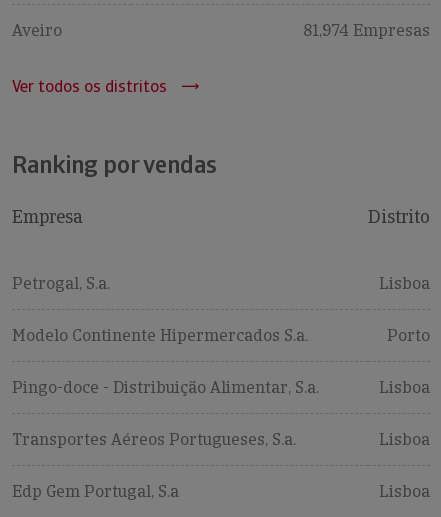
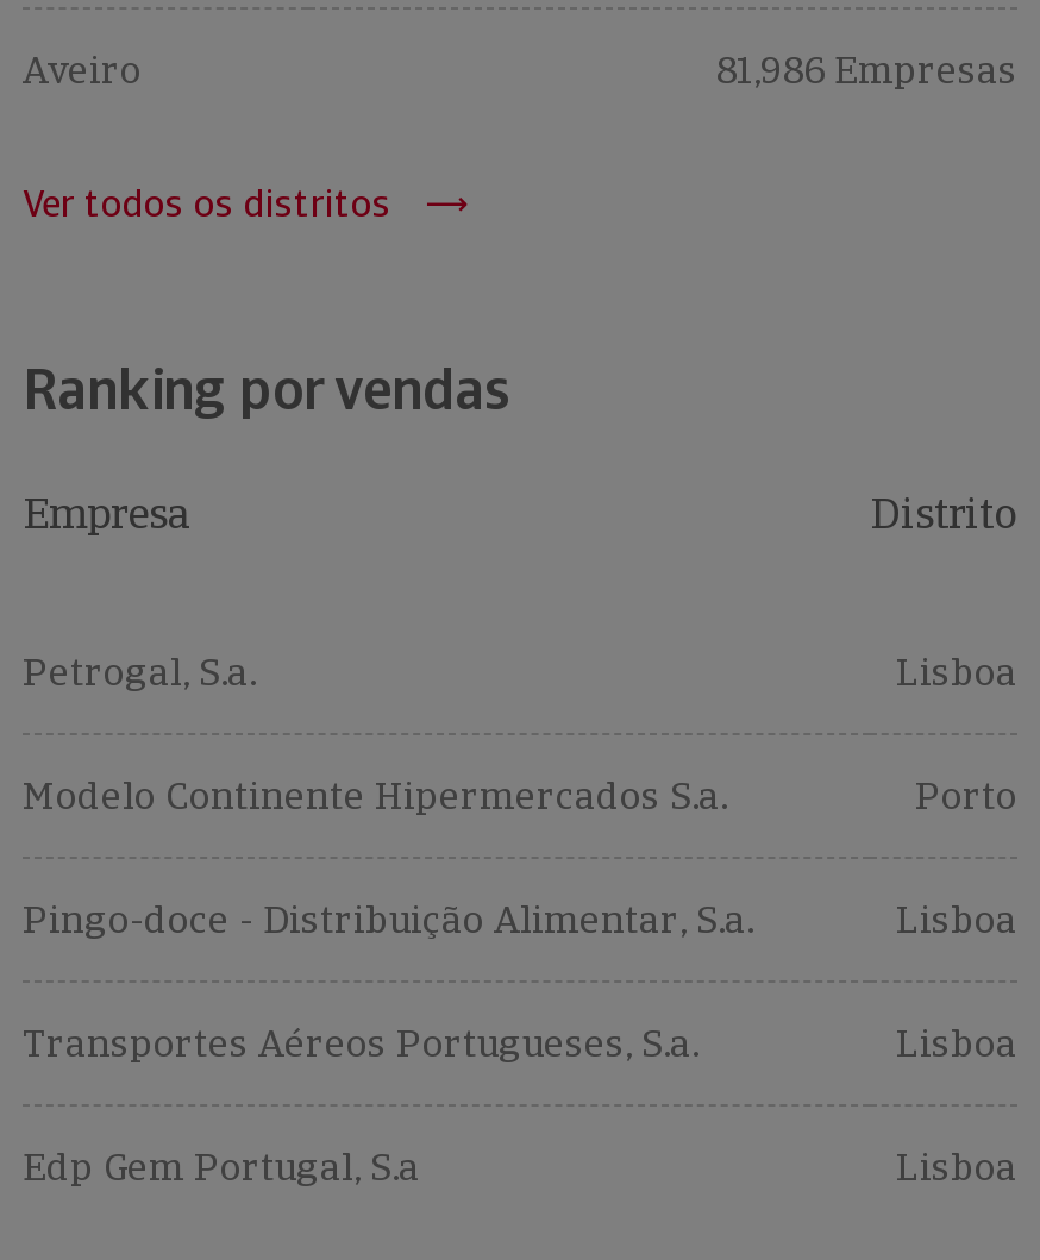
[303,20,430,41] 81,974 Empresas -> [715,45,1017,95] 81,986 Empresas

